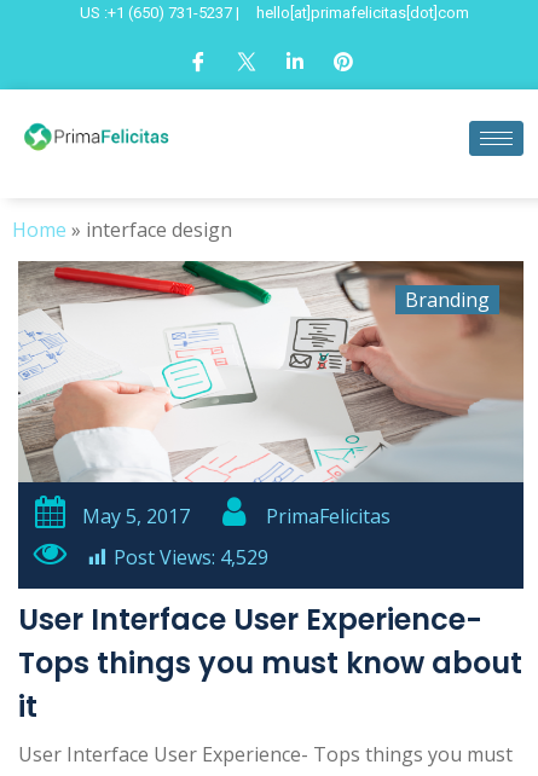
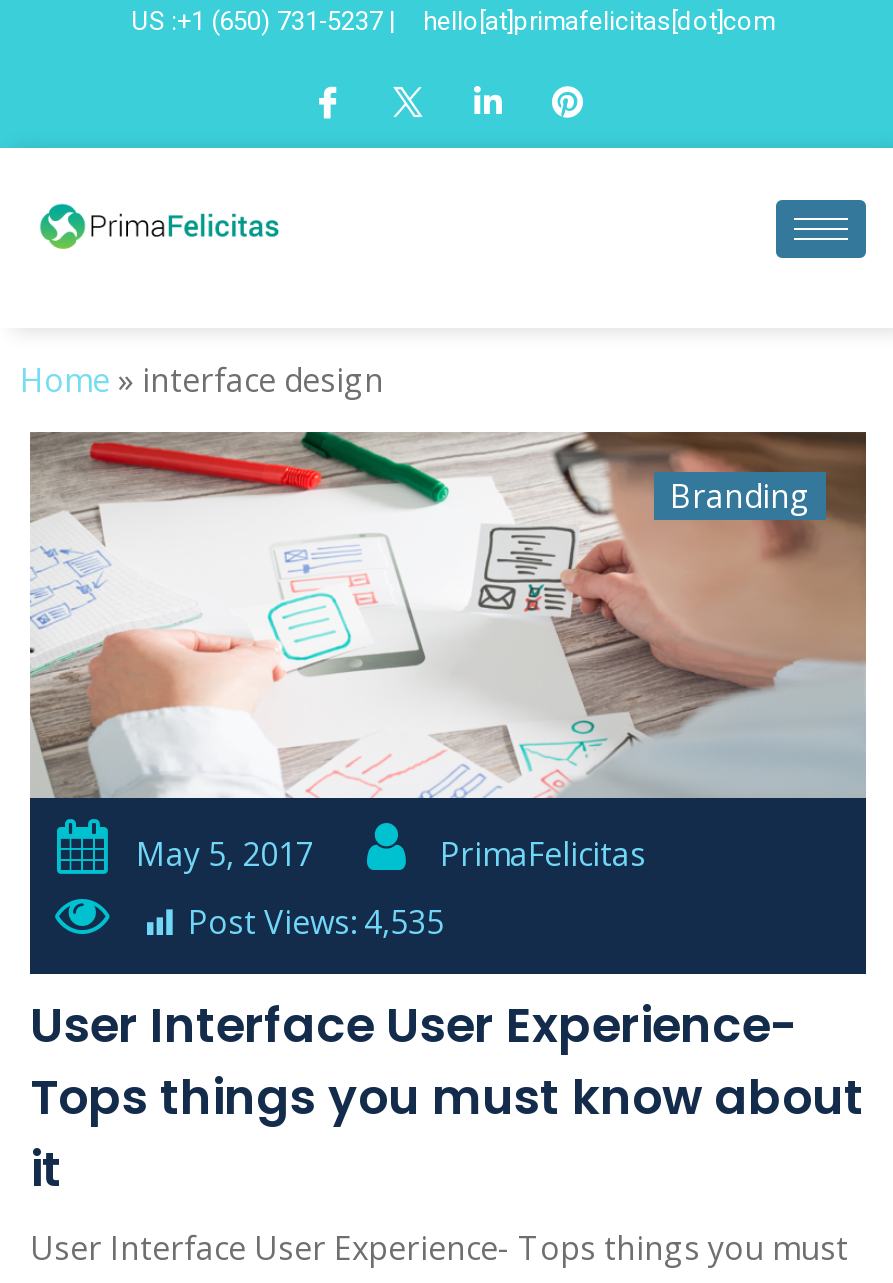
[114,544,268,571] Post Views: 4,529 -> [188,901,444,945] Post Views: 4,535

